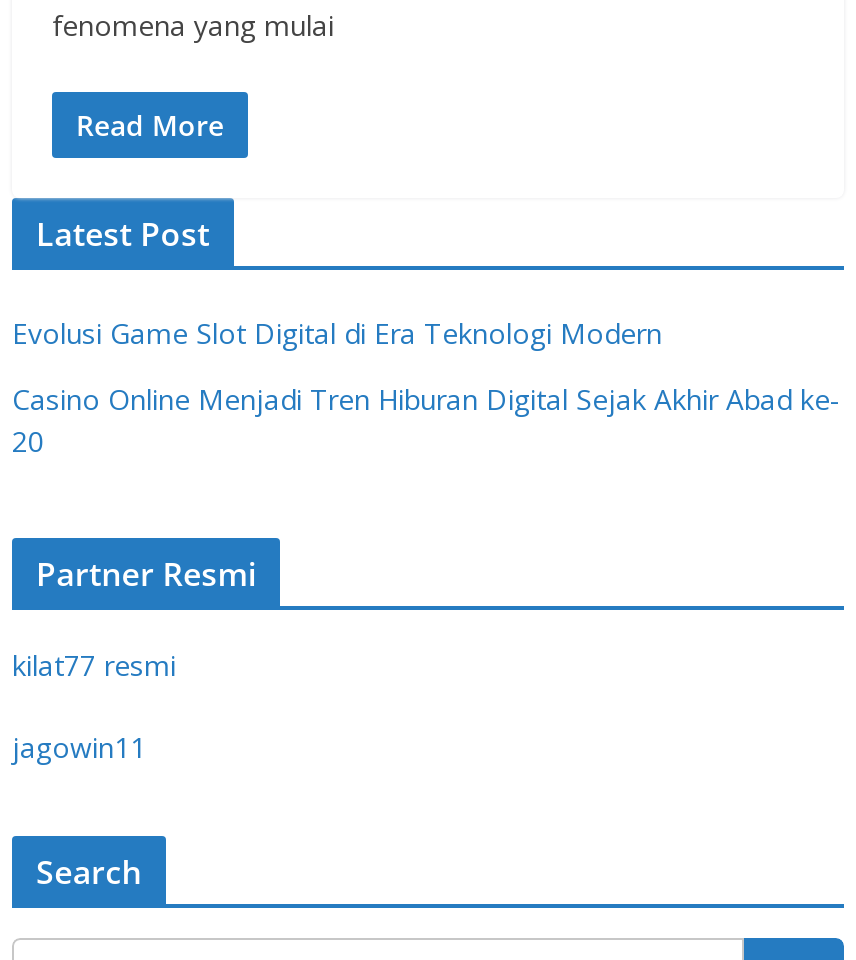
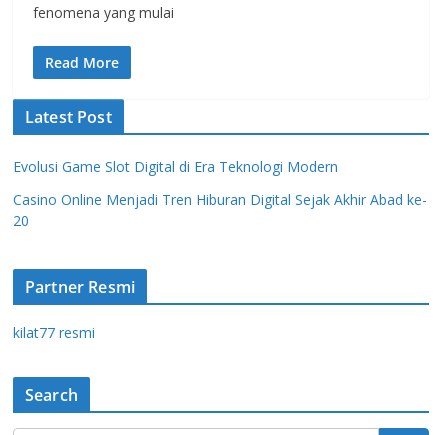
[12,728,146,766] jagowin11 -> none

